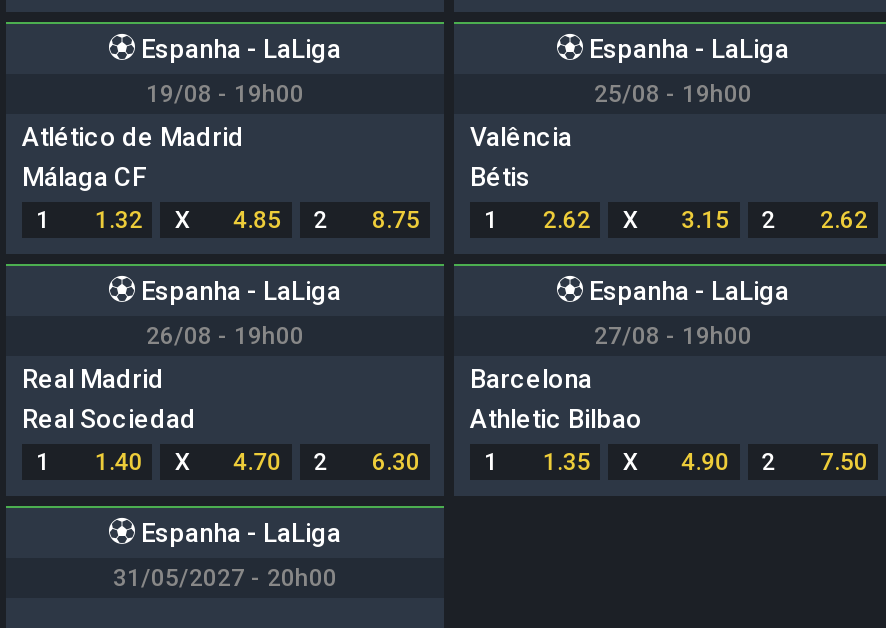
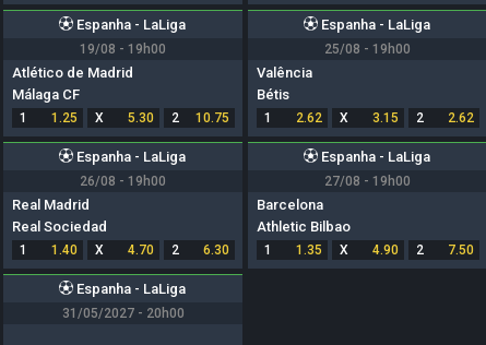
[95,206,143,234] 1.32 -> [52,110,78,126] 1.25
[233,206,281,234] 4.85 -> [127,110,154,126] 5.30
[372,206,420,234] 8.75 -> [195,110,229,126] 10.75

